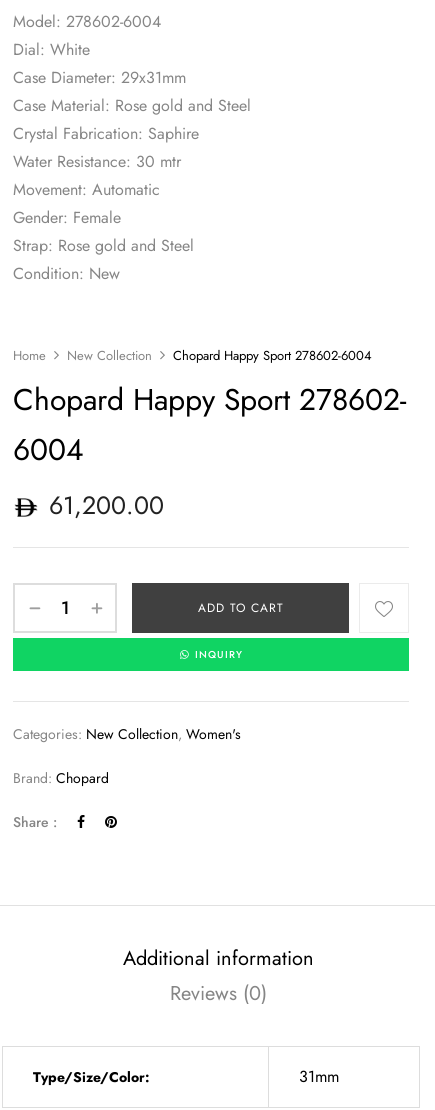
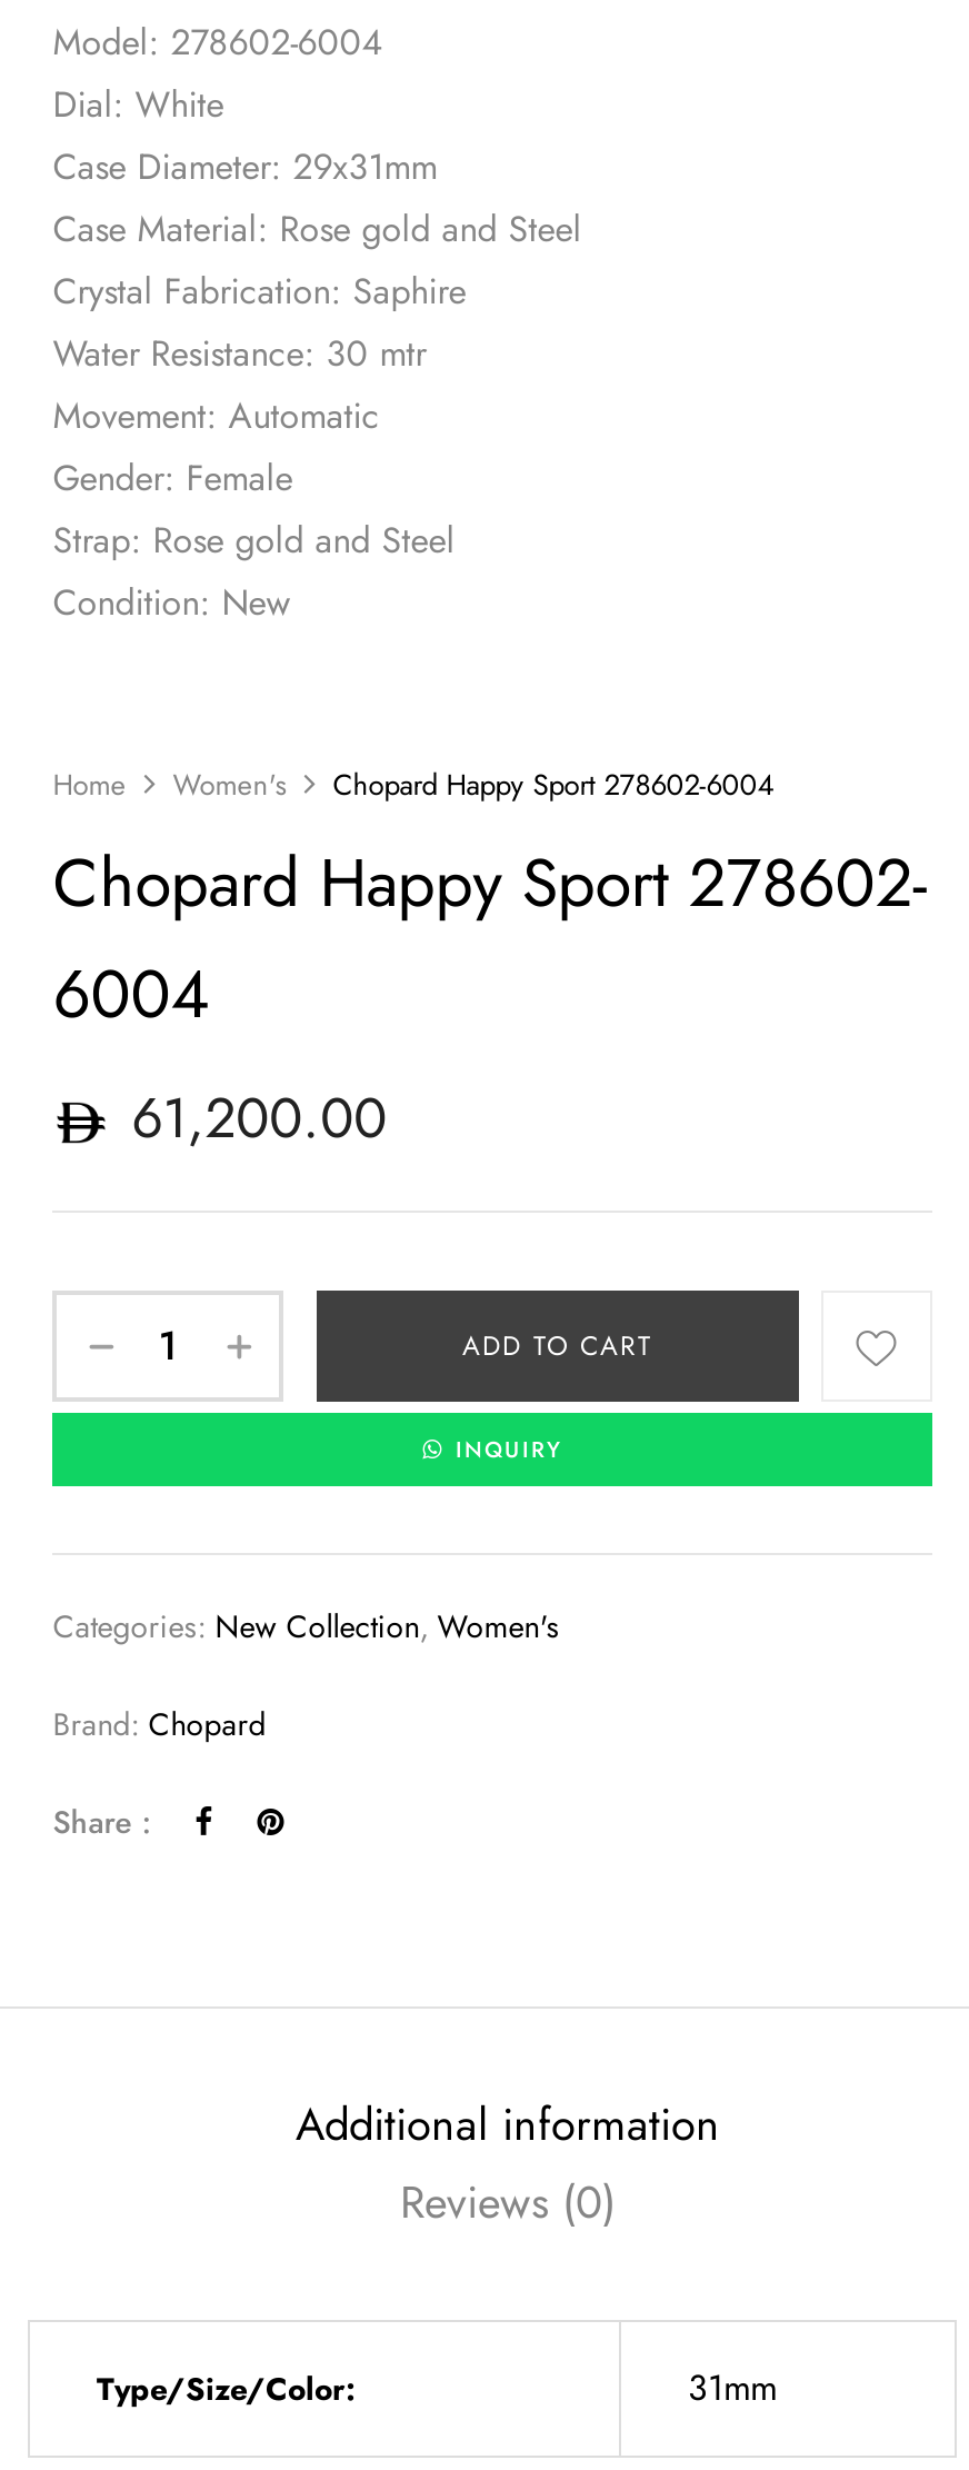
[67,346,152,365] New Collection -> [173,763,286,805] Women's

